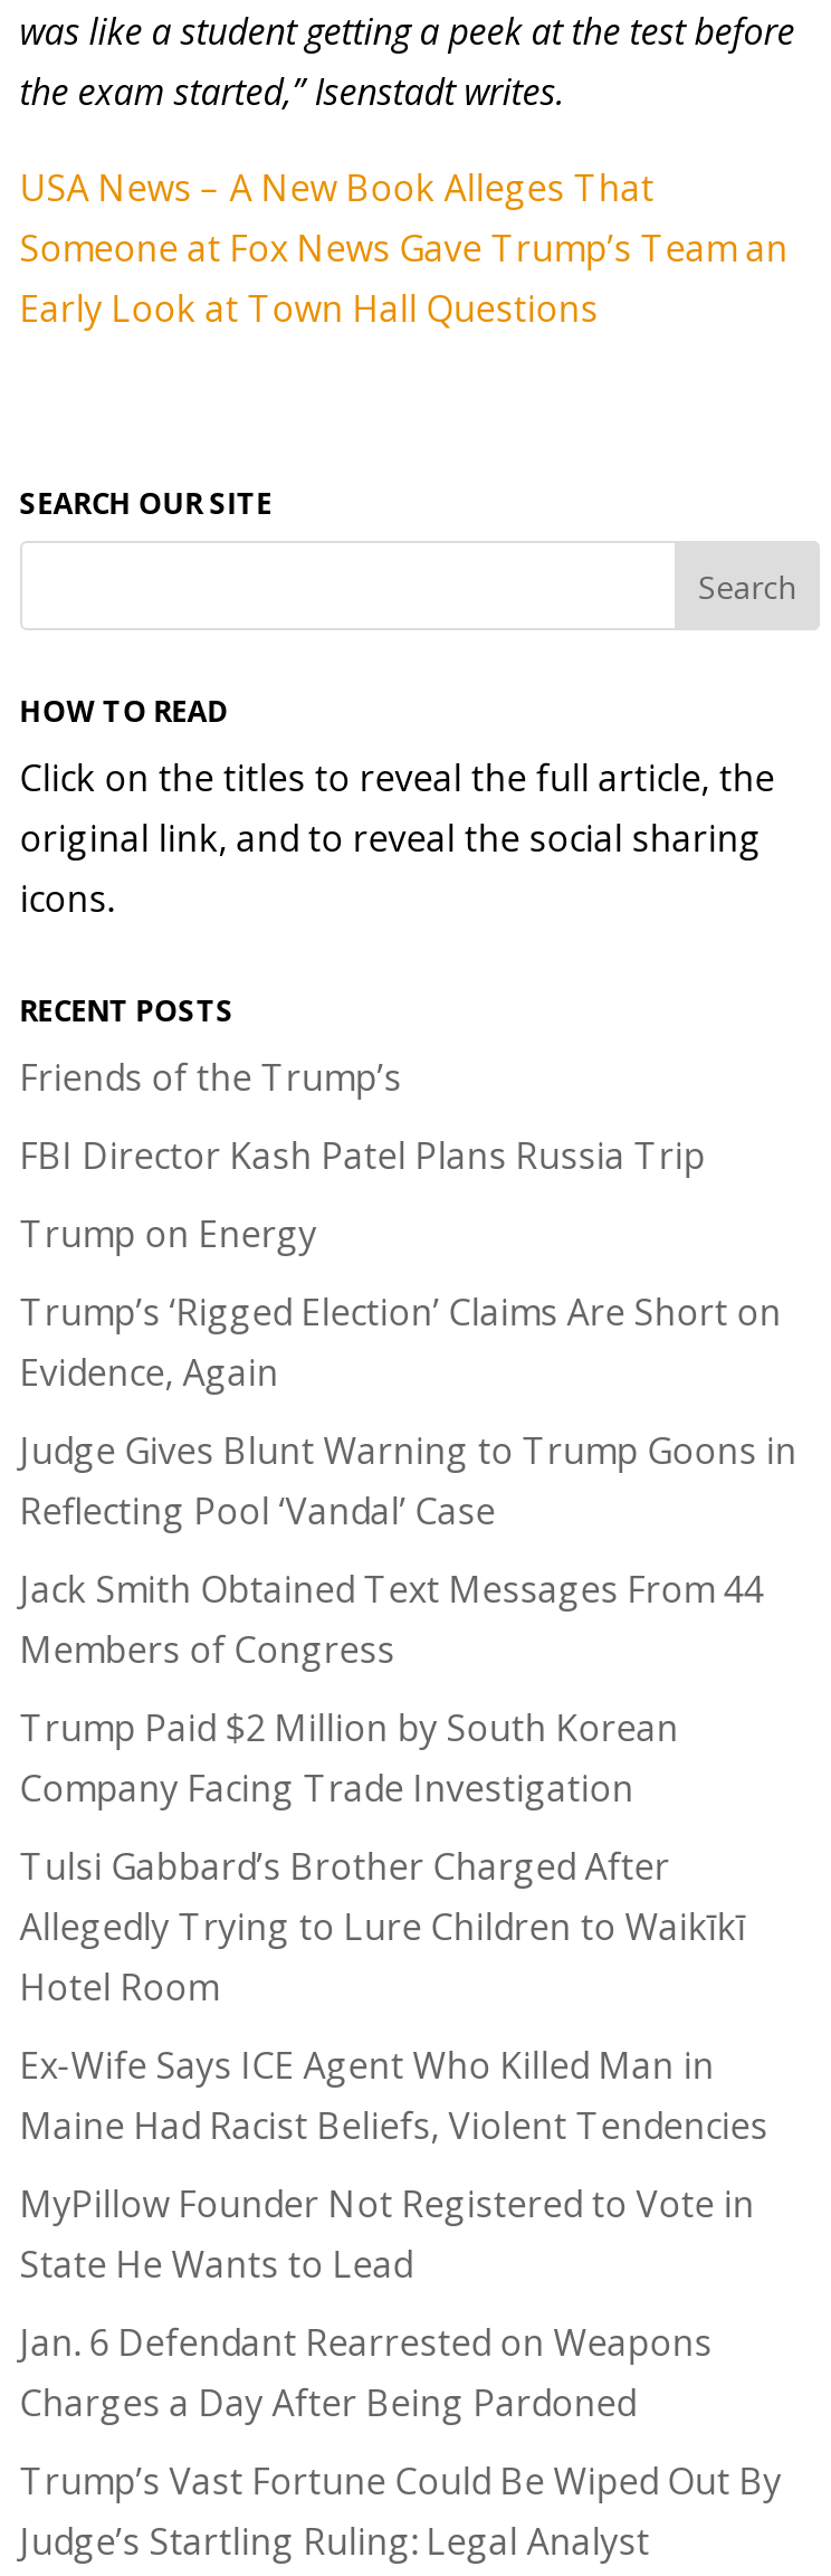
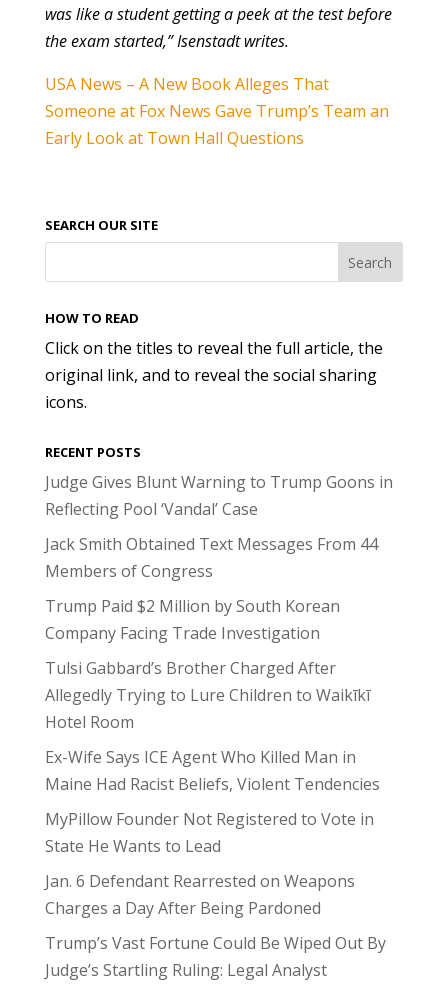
[20,1053,781,1397] Friends of the Trump’s | FBI Director Kash Patel Plans Russia Trip | Trump on Energy | Trump’s ‘Rigged Election’ Claims Are Short on | Evidence, Again -> none

